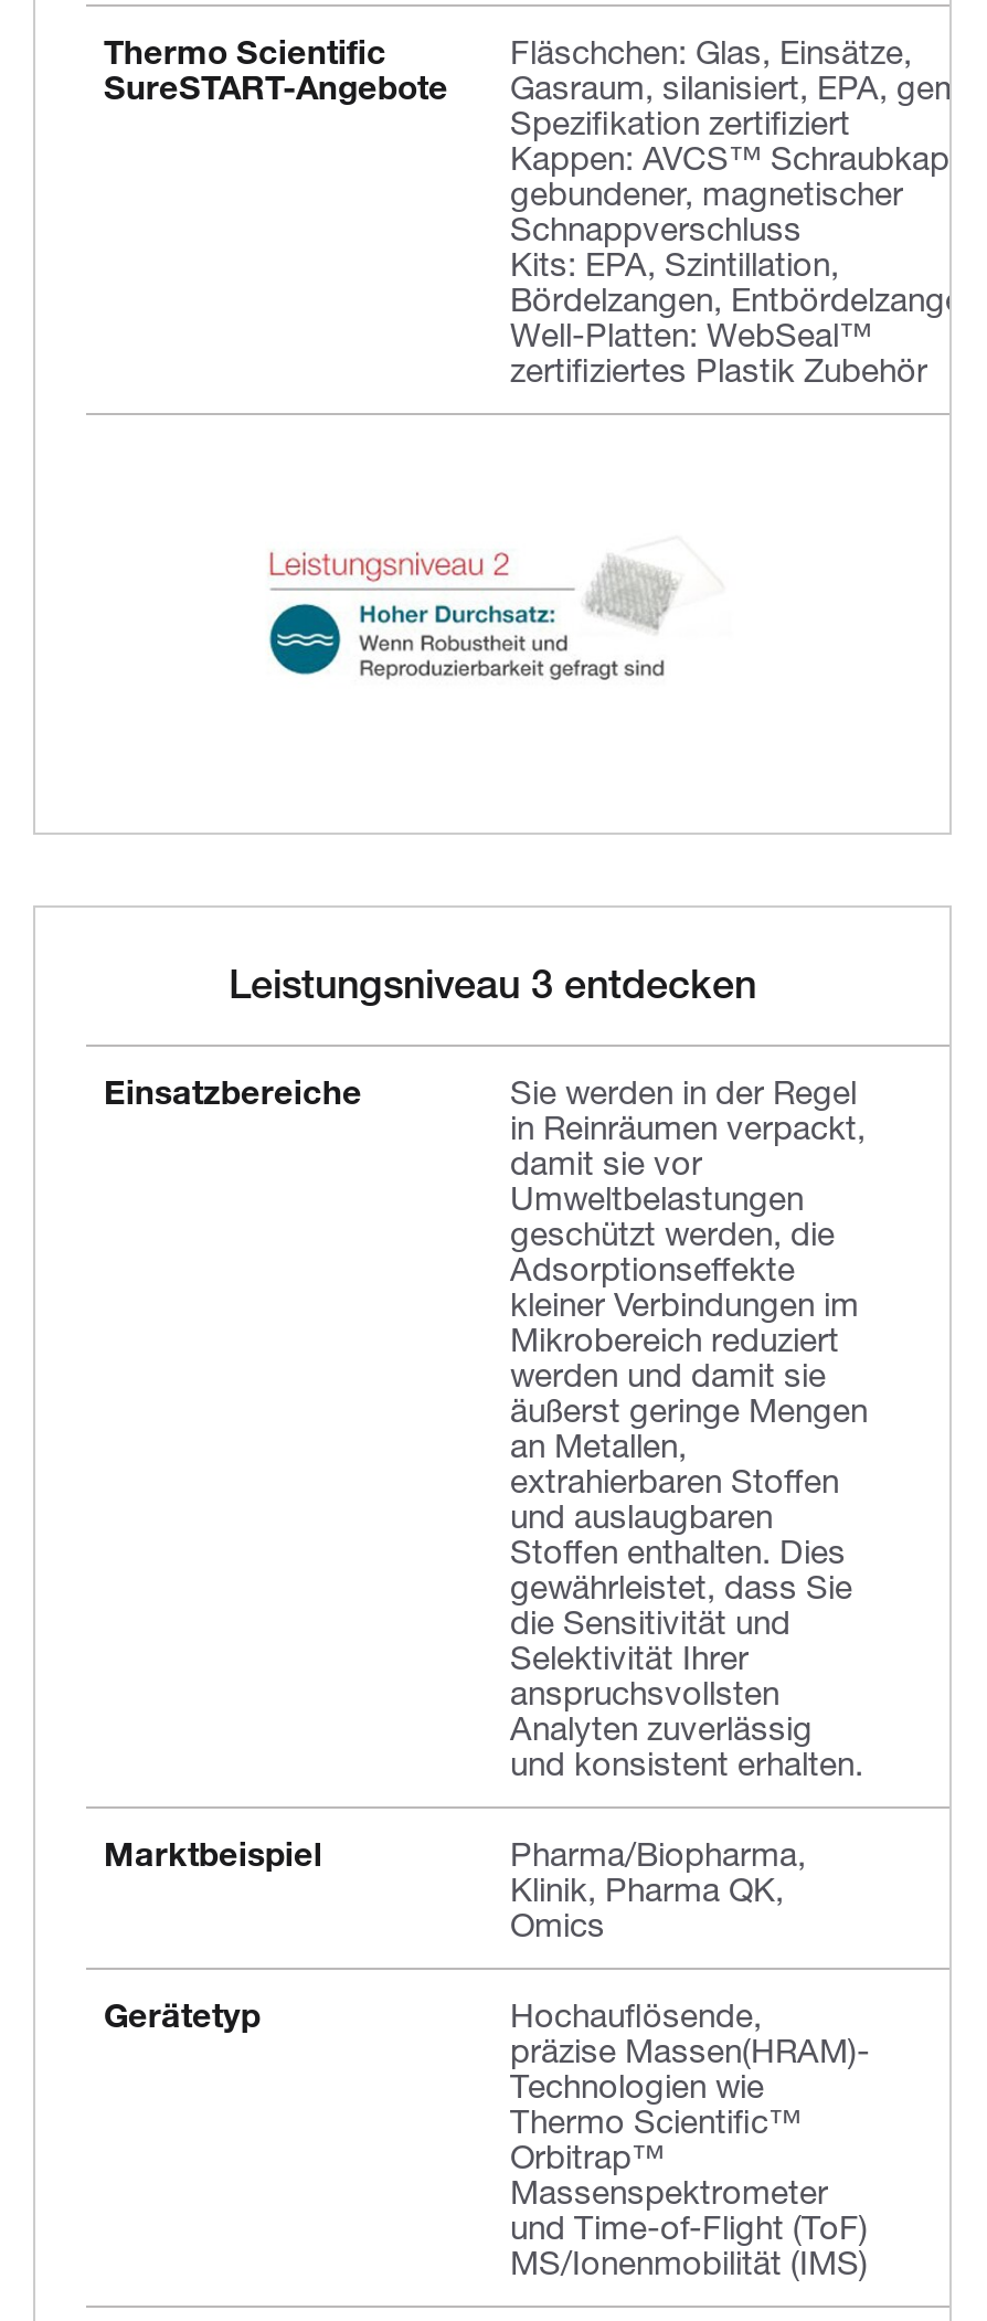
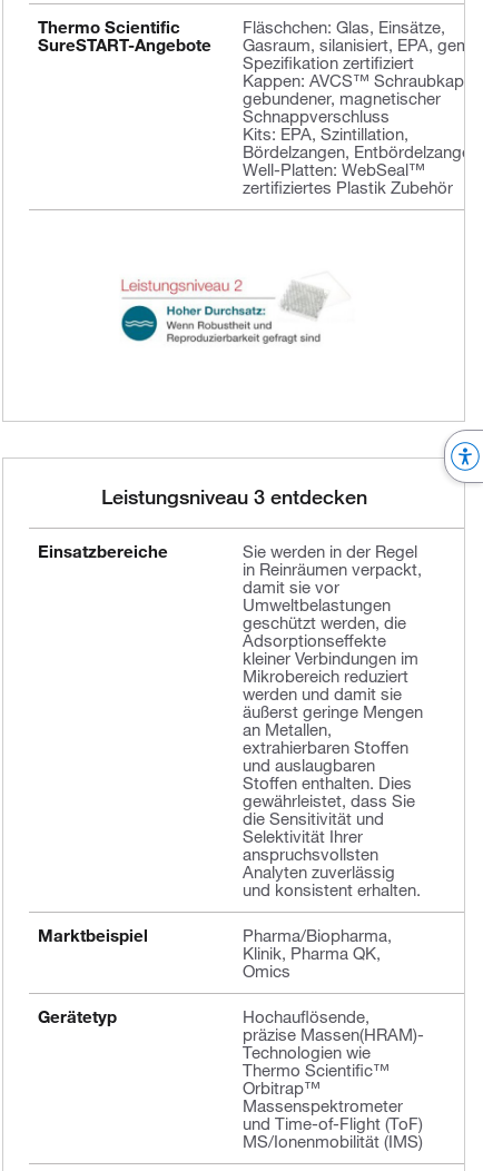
none -> [442,429,480,485] [image]

